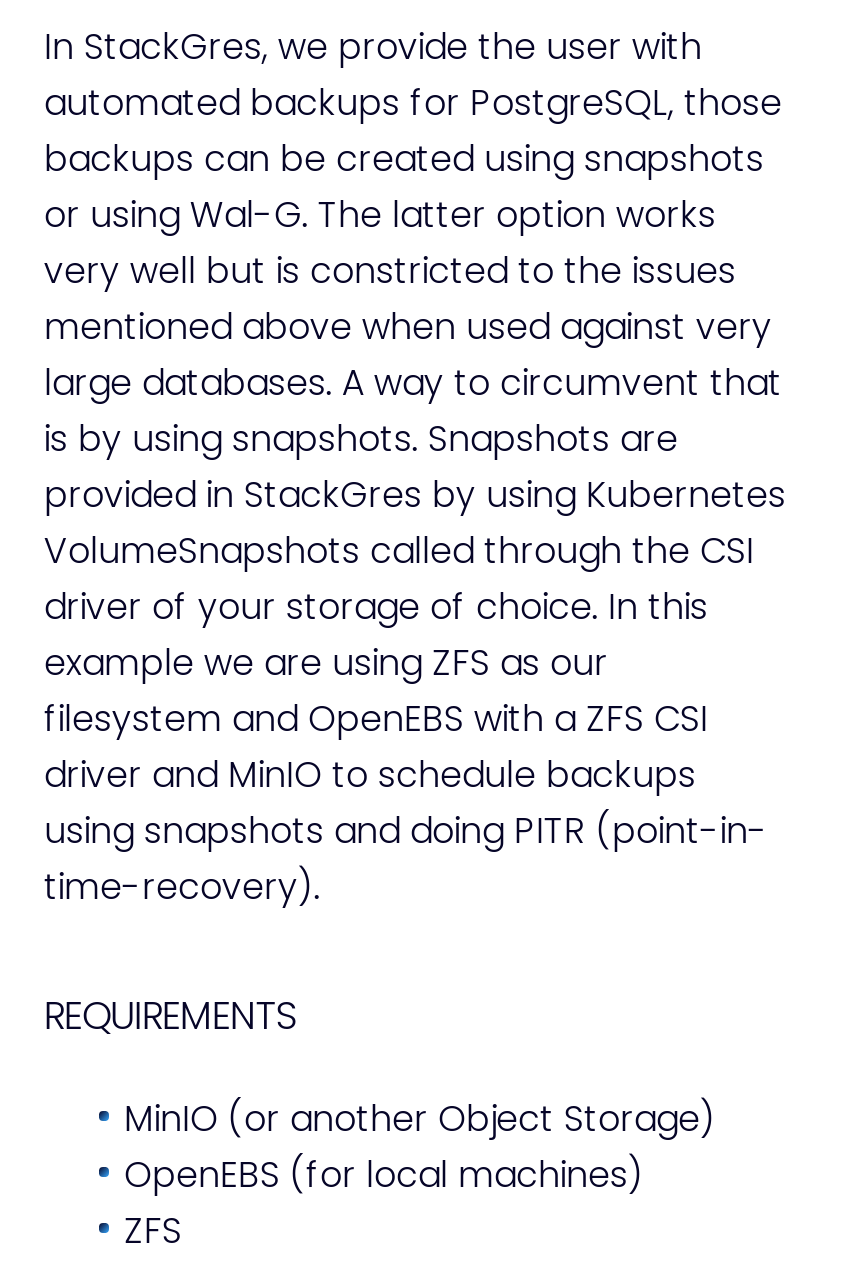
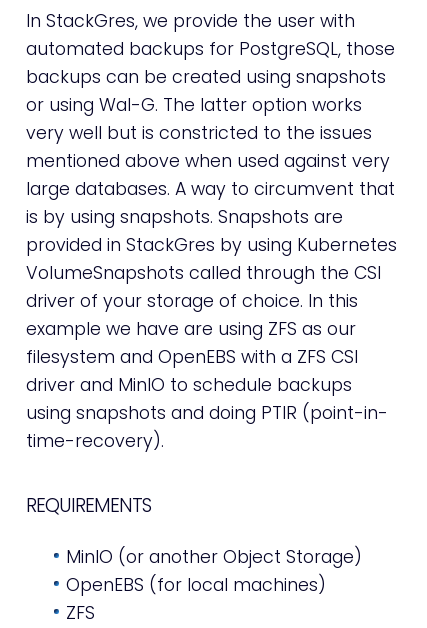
[44,639,608,687] example we are using ZFS as our -> [26,317,356,341] example we have are using ZFS as our
[44,807,768,855] using snapshots and doing PITR (point-in- -> [26,401,388,425] using snapshots and doing PTIR (point-in-

